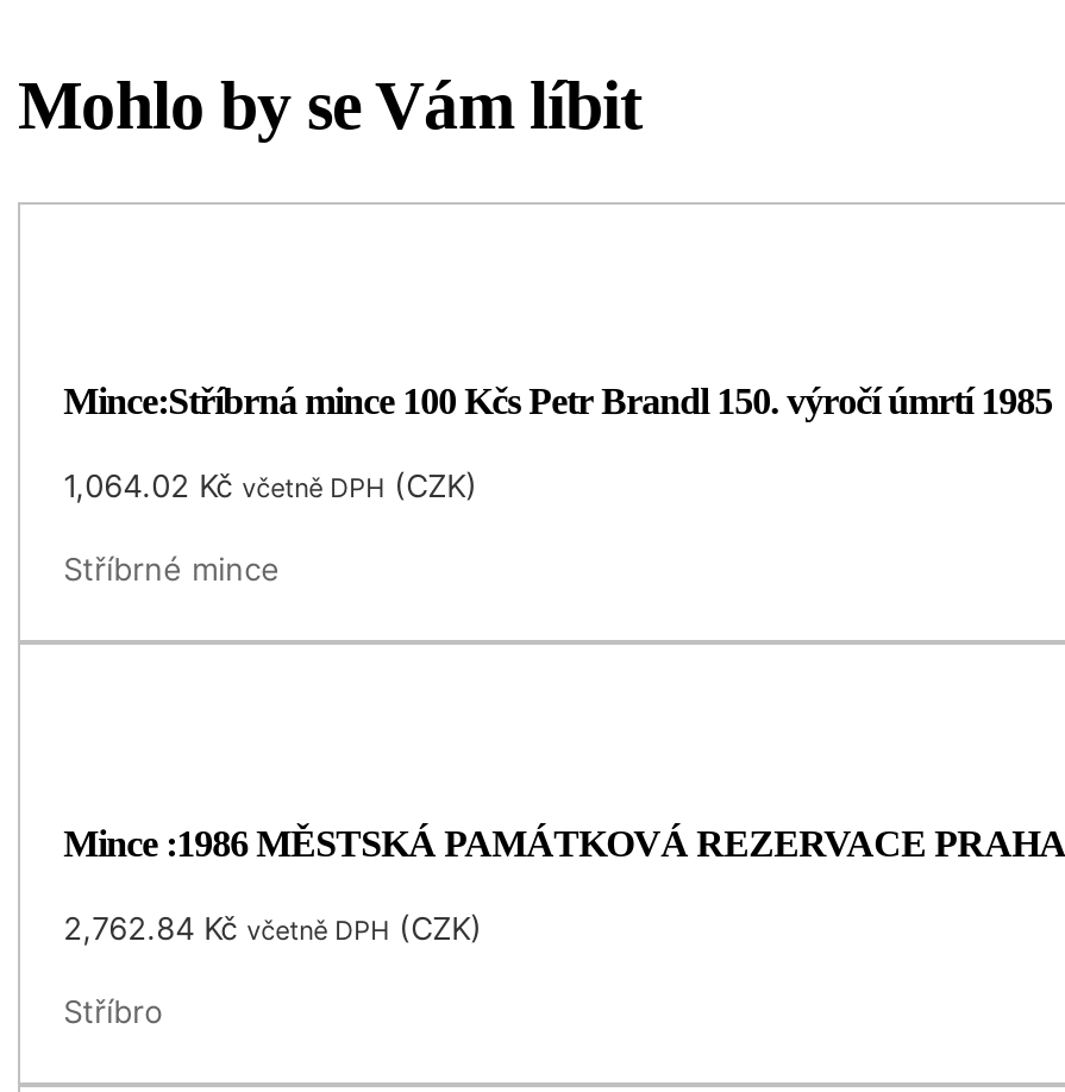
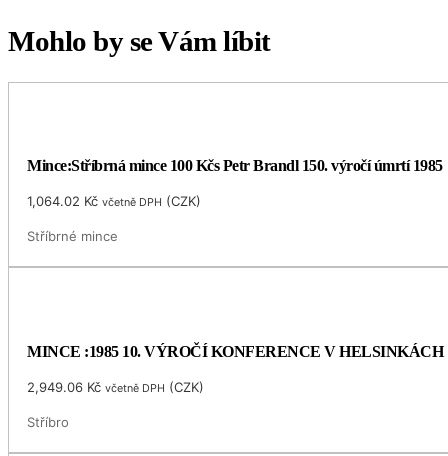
[64,822,1065,863] Mince :1986 MĚSTSKÁ PAMÁTKOVÁ REZERVACE PRAHA -> [27,343,443,360] MINCE :1985 10. VÝROČÍ KONFERENCE V HELSINKÁCH
[64,908,482,946] 2,762.84 Kč včetně DPH (CZK) -> [27,379,204,395] 2,949.06 Kč včetně DPH (CZK)

